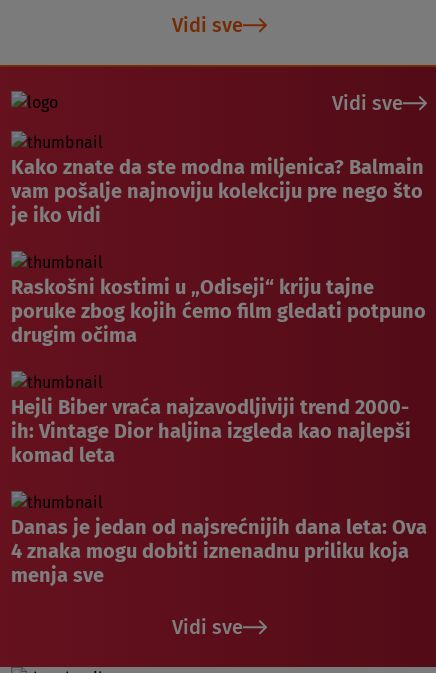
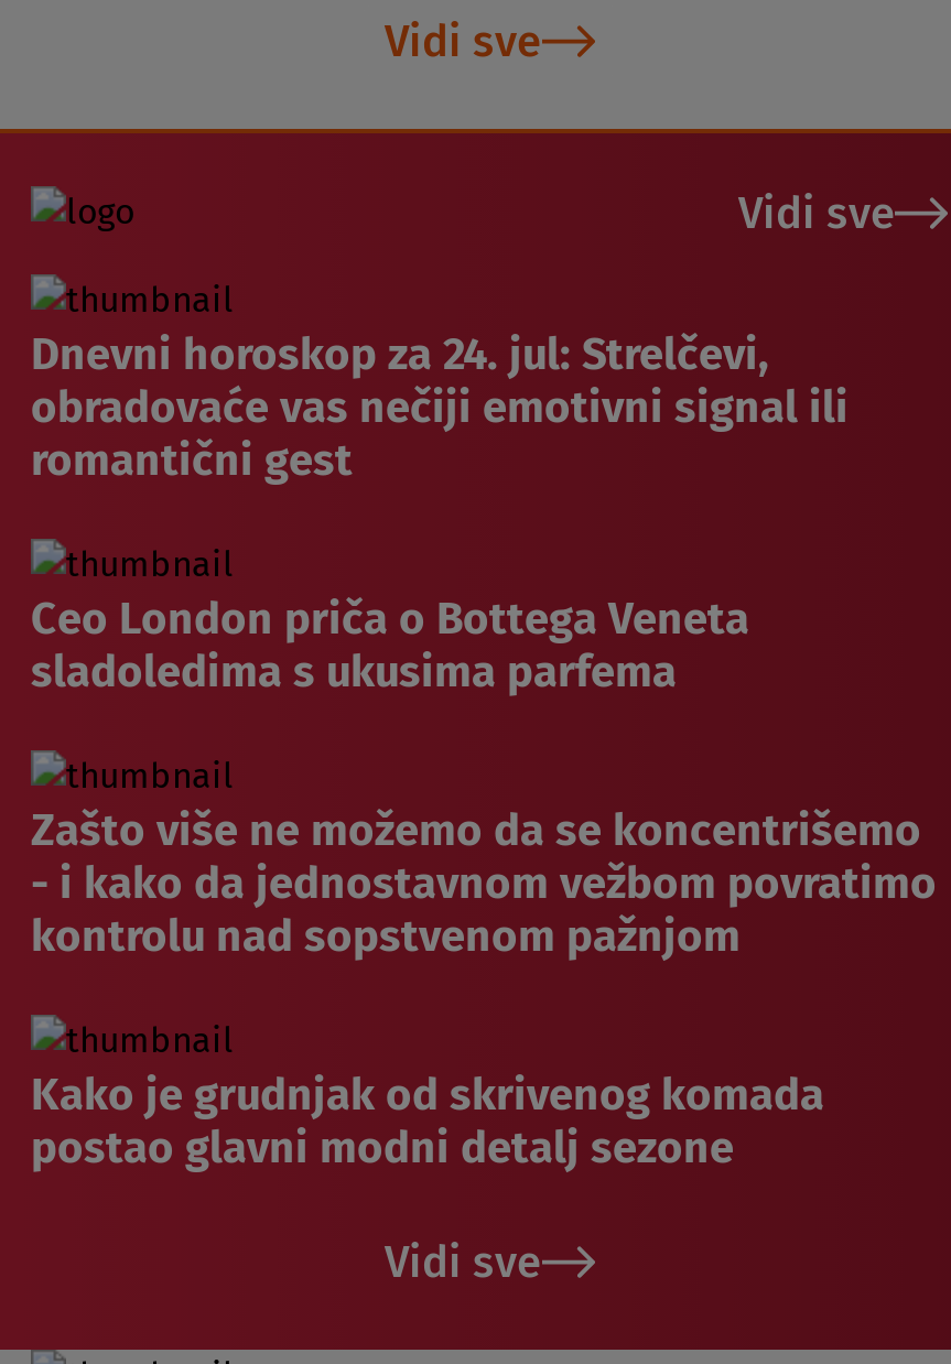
[11,154,424,226] Kako znate da ste modna miljenica? Balmain | vam pošalje najnoviju kolekciju pre nego što | je iko vidi -> [31,327,849,486] Dnevni horoskop za 24. jul: Strelčevi, | obradovaće vas nečiji emotivni signal ili | romantični gest
[11,274,426,346] Raskošni kostimi u „Odiseji“ kriju tajne | poruke zbog kojih ćemo film gledati potpuno | drugim očima -> [31,592,749,697] Ceo London priča o Bottega Veneta | sladoledima s ukusima parfema
[11,394,411,466] Hejli Biber vraća najzavodljiviji trend 2000- | ih: Vintage Dior haljina izgleda kao najlepši | komad leta -> [31,803,937,962] Zašto više ne možemo da se koncentrišemo | - i kako da jednostavnom vežbom povratimo | kontrolu nad sopstvenom pažnjom
[11,514,427,586] Danas je jedan od najsrećnijih dana leta: Ova | 4 znaka mogu dobiti iznenadnu priliku koja | menja sve -> [31,1068,824,1173] Kako je grudnjak od skrivenog komada | postao glavni modni detalj sezone

